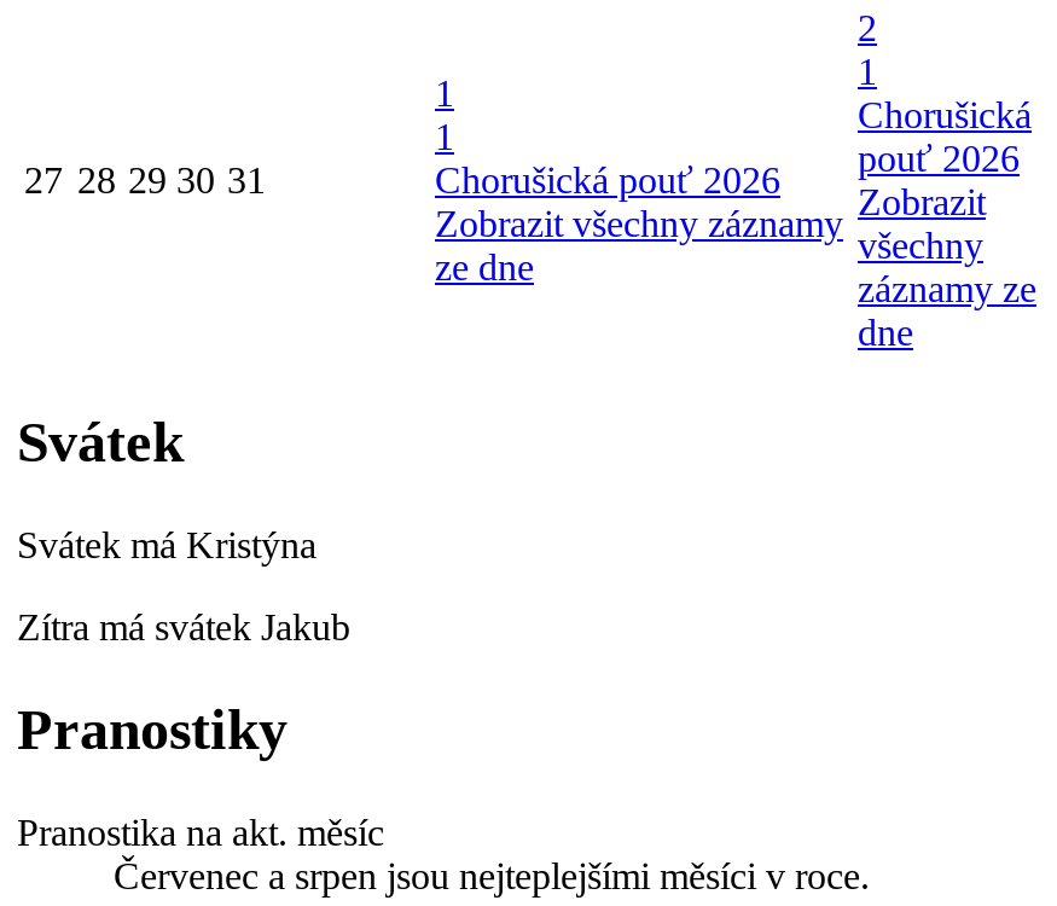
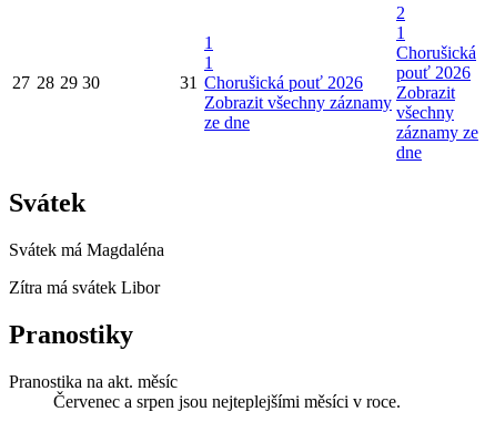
[17,524,316,565] Svátek má Kristýna -> [9,240,164,259] Svátek má Magdaléna
[17,606,350,647] Zítra má svátek Jakub -> [9,278,160,297] Zítra má svátek Libor

